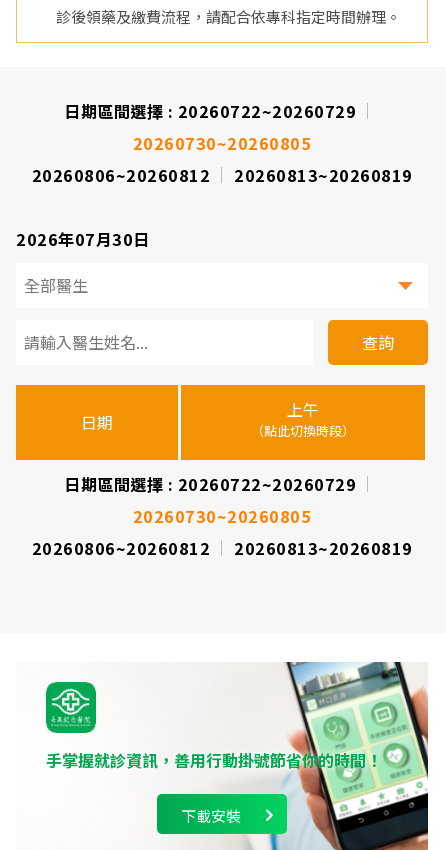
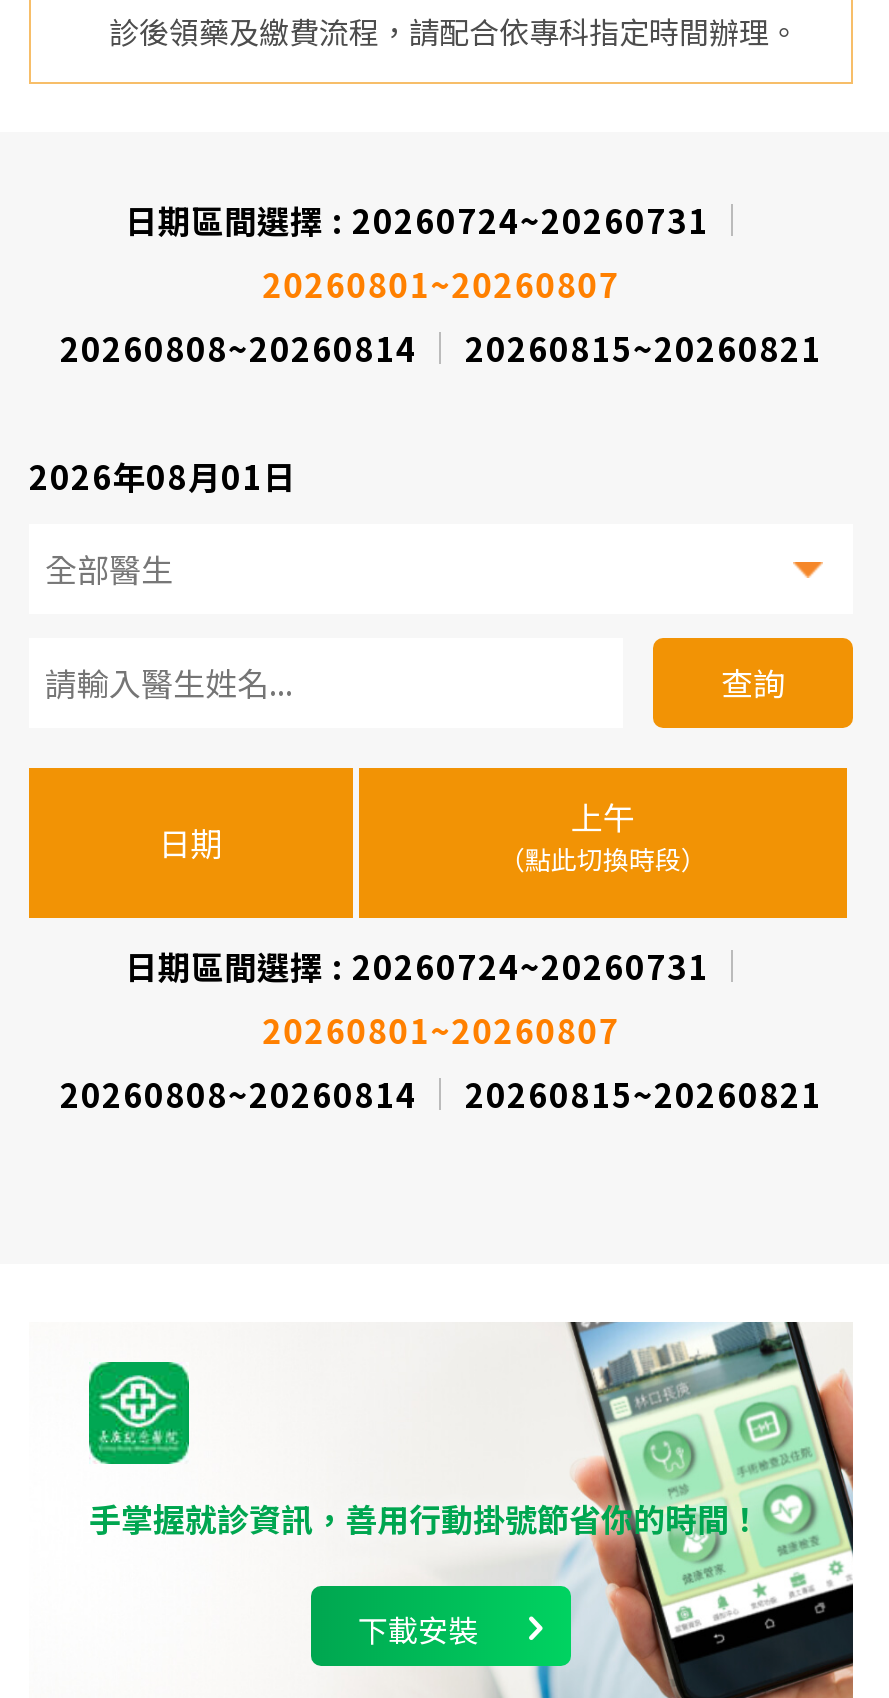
[64,99,356,123] 日期區間選擇 : 20260722~20260729 -> [125,195,709,243] 日期區間選擇 : 20260724~20260731
[133,131,311,155] 20260730~20260805 -> [263,259,619,307] 20260801~20260807
[31,163,210,187] 20260806~20260812 -> [60,323,417,371] 20260808~20260814
[234,163,412,187] 20260813~20260819 -> [465,323,822,371] 20260815~20260821
[16,227,149,251] 2026年07月30日 -> [29,451,296,499] 2026年08月01日
[64,472,356,496] 日期區間選擇 : 20260722~20260729 -> [125,941,709,989] 日期區間選擇 : 20260724~20260731
[133,504,311,528] 20260730~20260805 -> [263,1005,619,1053] 20260801~20260807
[31,536,210,560] 20260806~20260812 -> [60,1069,417,1117] 20260808~20260814
[234,536,412,560] 20260813~20260819 -> [465,1069,822,1117] 20260815~20260821

